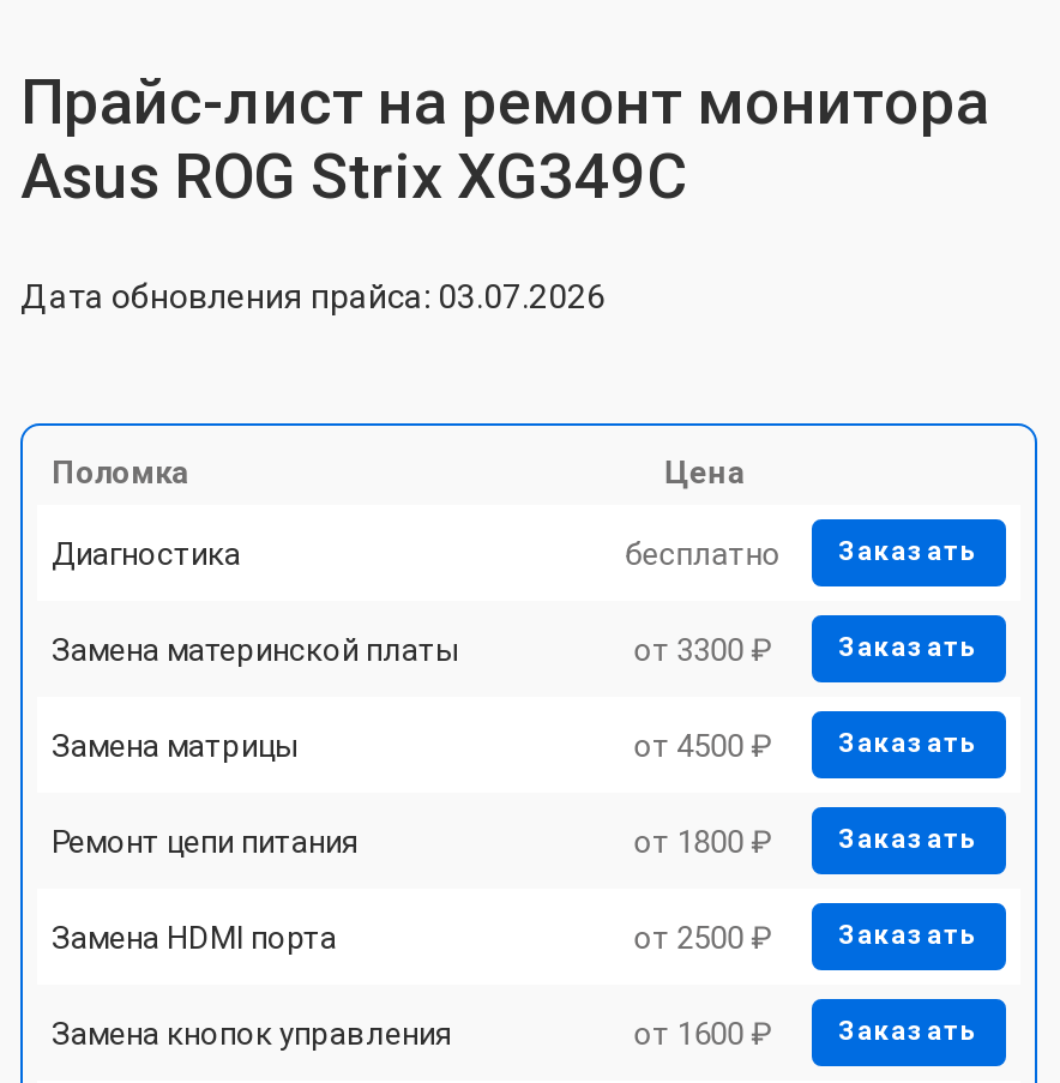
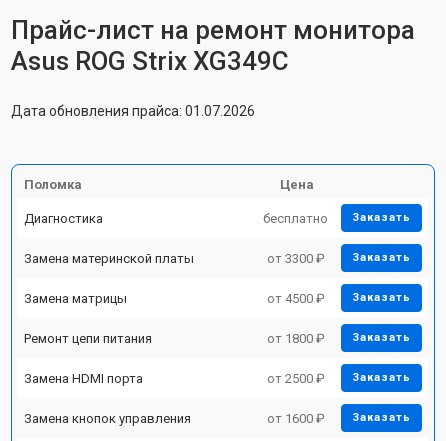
[20,277,606,315] Дата обновления прайса: 03.07.2026 -> [11,103,255,119] Дата обновления прайса: 01.07.2026

